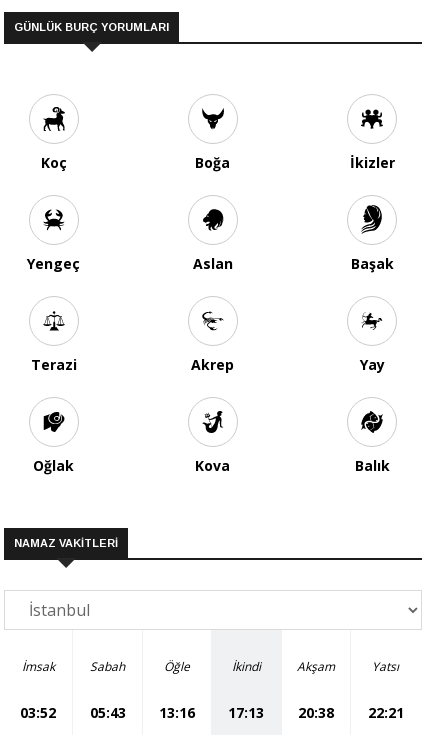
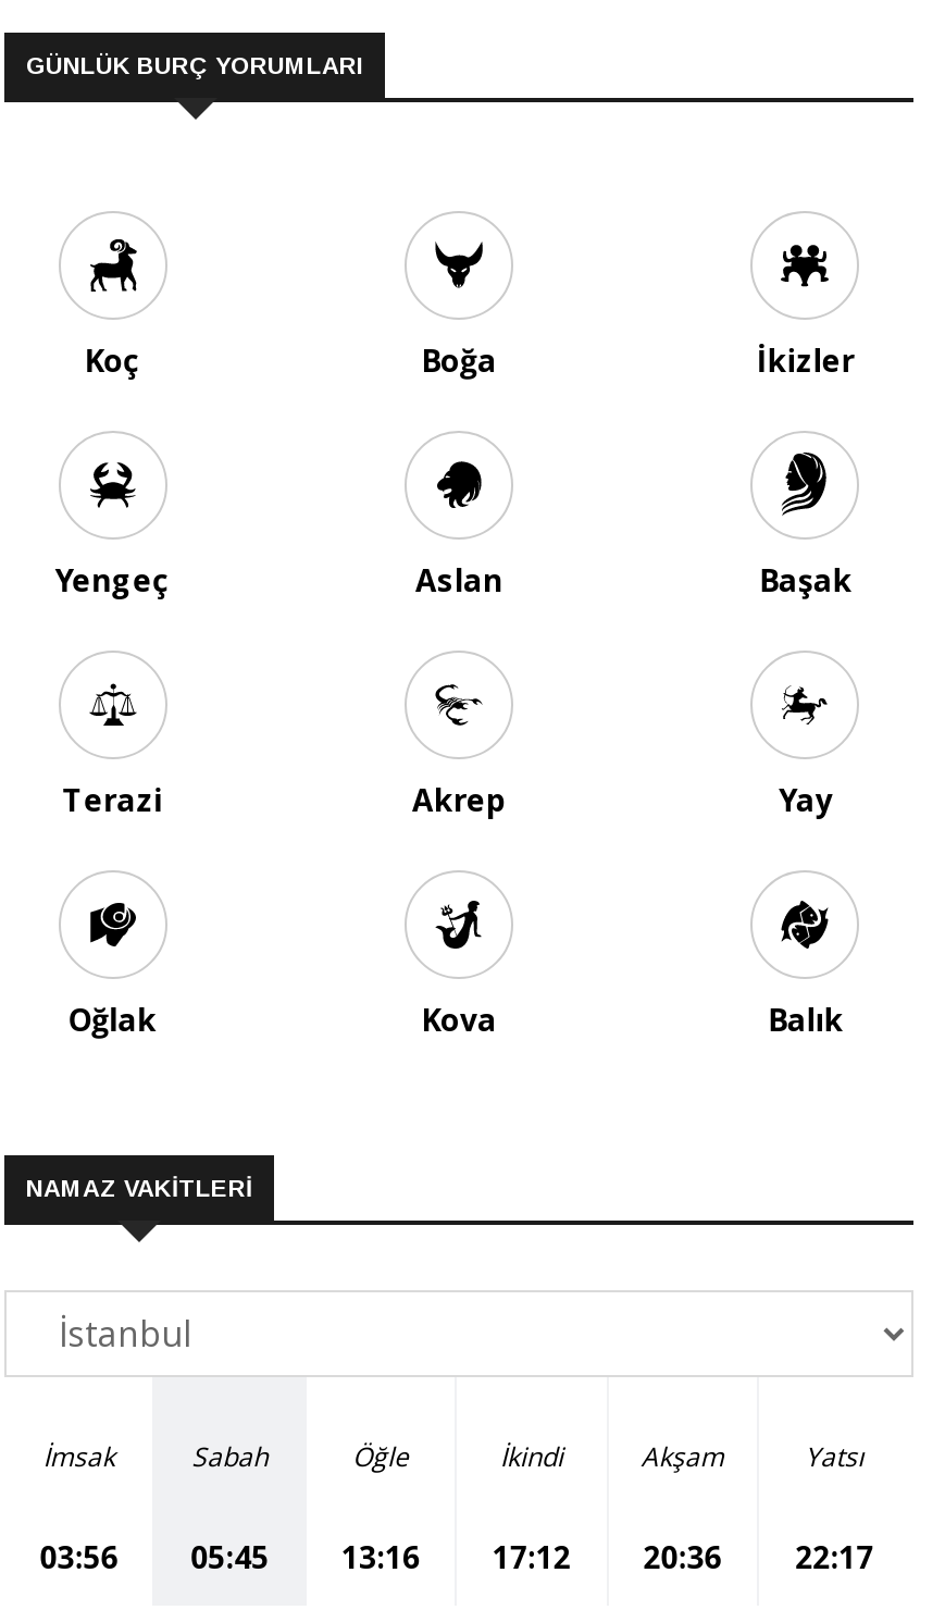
[20,702,56,721] 03:52 -> [40,1535,118,1576] 03:56
[90,702,126,721] 05:43 -> [191,1535,269,1576] 05:45
[228,702,264,721] 17:13 -> [492,1535,570,1576] 17:12
[298,702,334,721] 20:38 -> [643,1535,721,1576] 20:36
[368,702,404,721] 22:21 -> [795,1535,873,1576] 22:17

